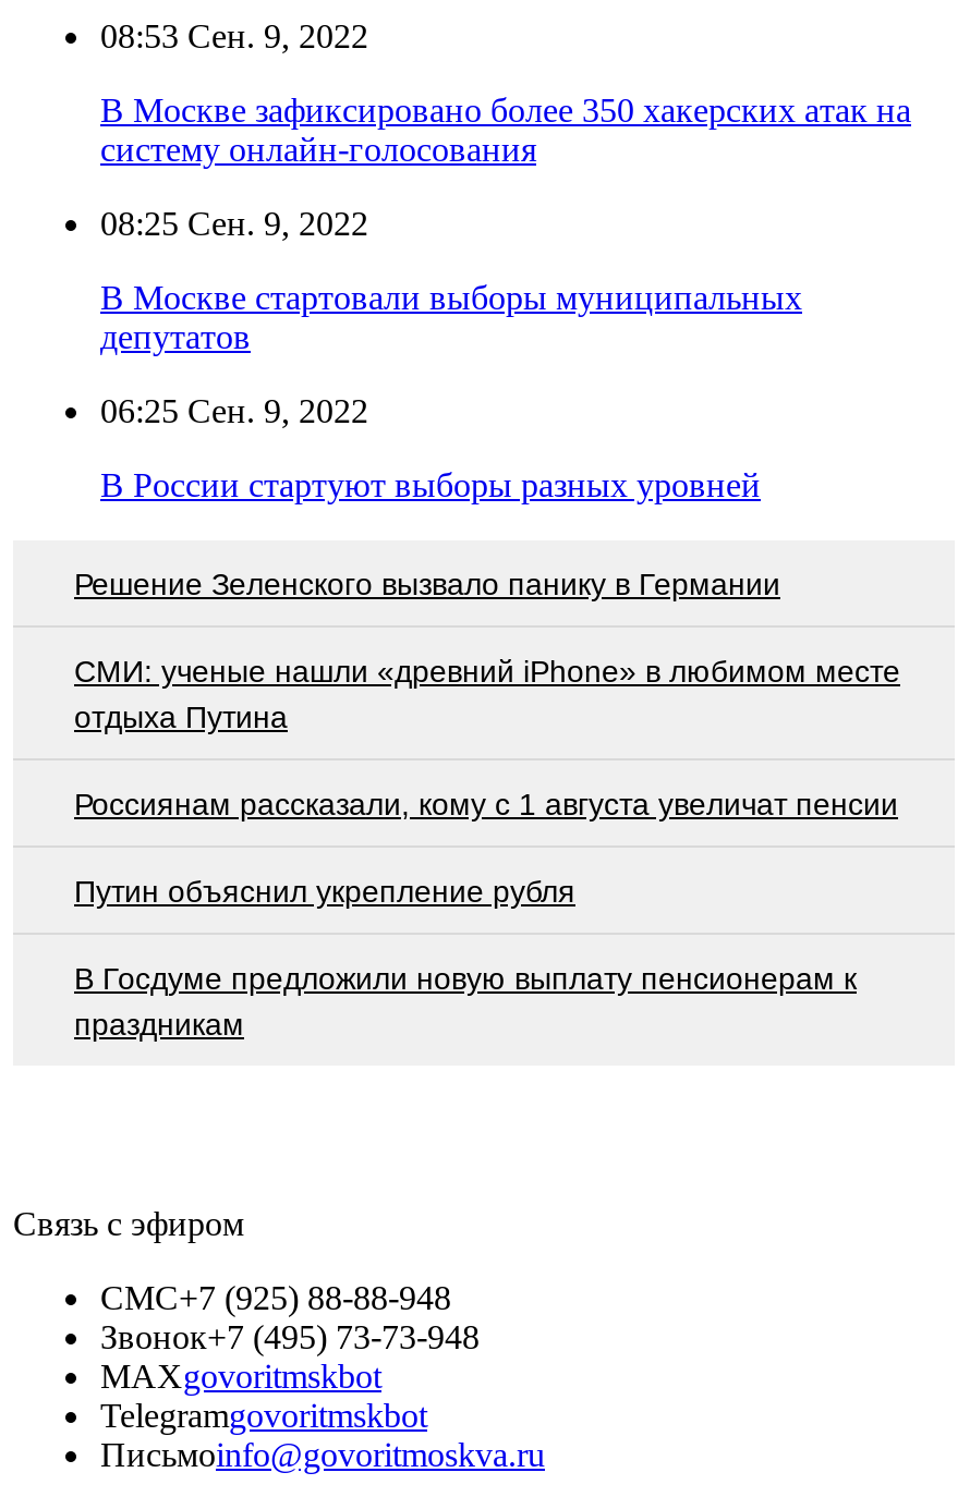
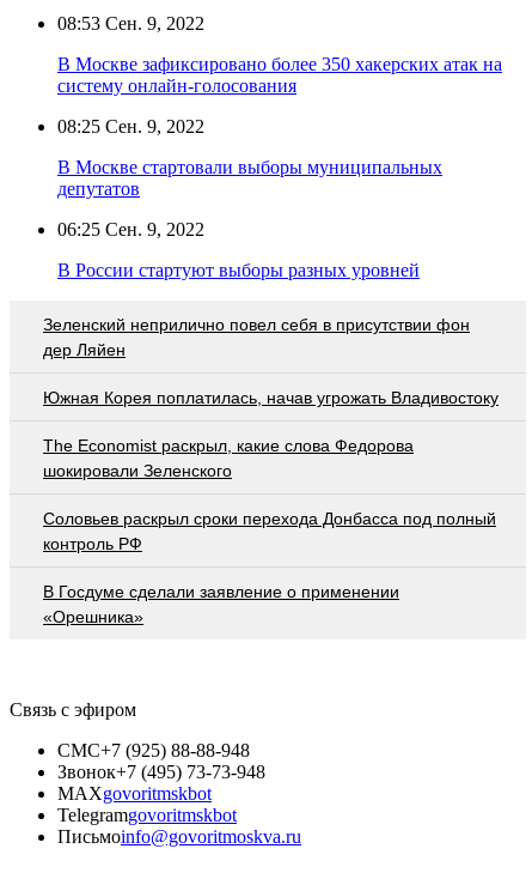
[74,566,780,601] Решение Зеленского вызвало панику в Германии -> [43,314,470,359] Зеленский неприлично повел cебя в присутствии фон | дер Ляйен
[74,653,900,733] СМИ: ученые нашли «древний iPhone» в любимом месте | отдыха Путина -> [43,388,499,407] Южная Корея поплатилась, начав угрожать Владивостоку
[74,786,898,821] Россиянам рассказали, кому с 1 августа увеличат пенсии -> [43,435,414,480] The Economist раскрыл, какие слова Федорова | шокировали Зеленского
[74,873,575,908] Путин объяснил укрепление рубля -> [43,508,496,553] Соловьев раскрыл сроки перехода Донбасса под полный | контроль РФ
[74,960,857,1041] В Госдуме предложили новую выплату пенсионерам к | праздникам -> [43,582,399,626] В Госдуме сделали заявление о применении | «Орешника»

